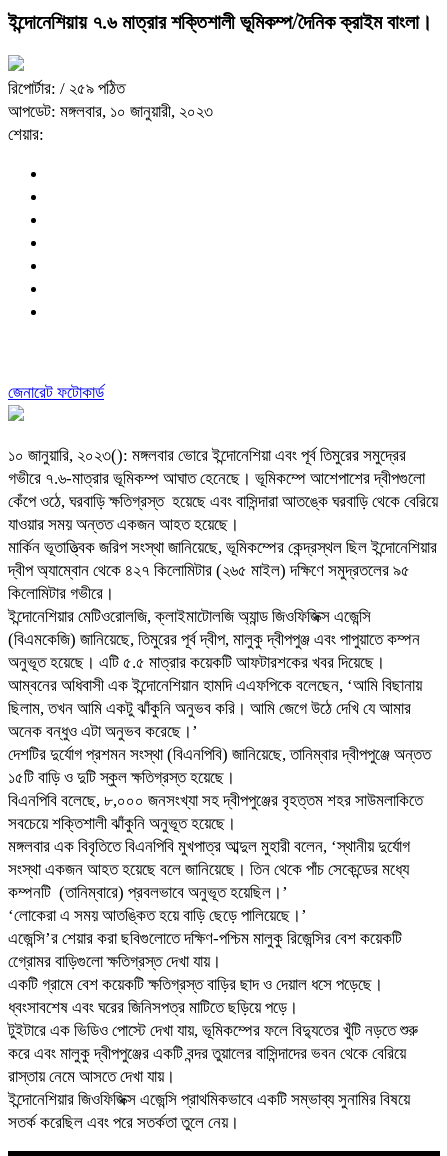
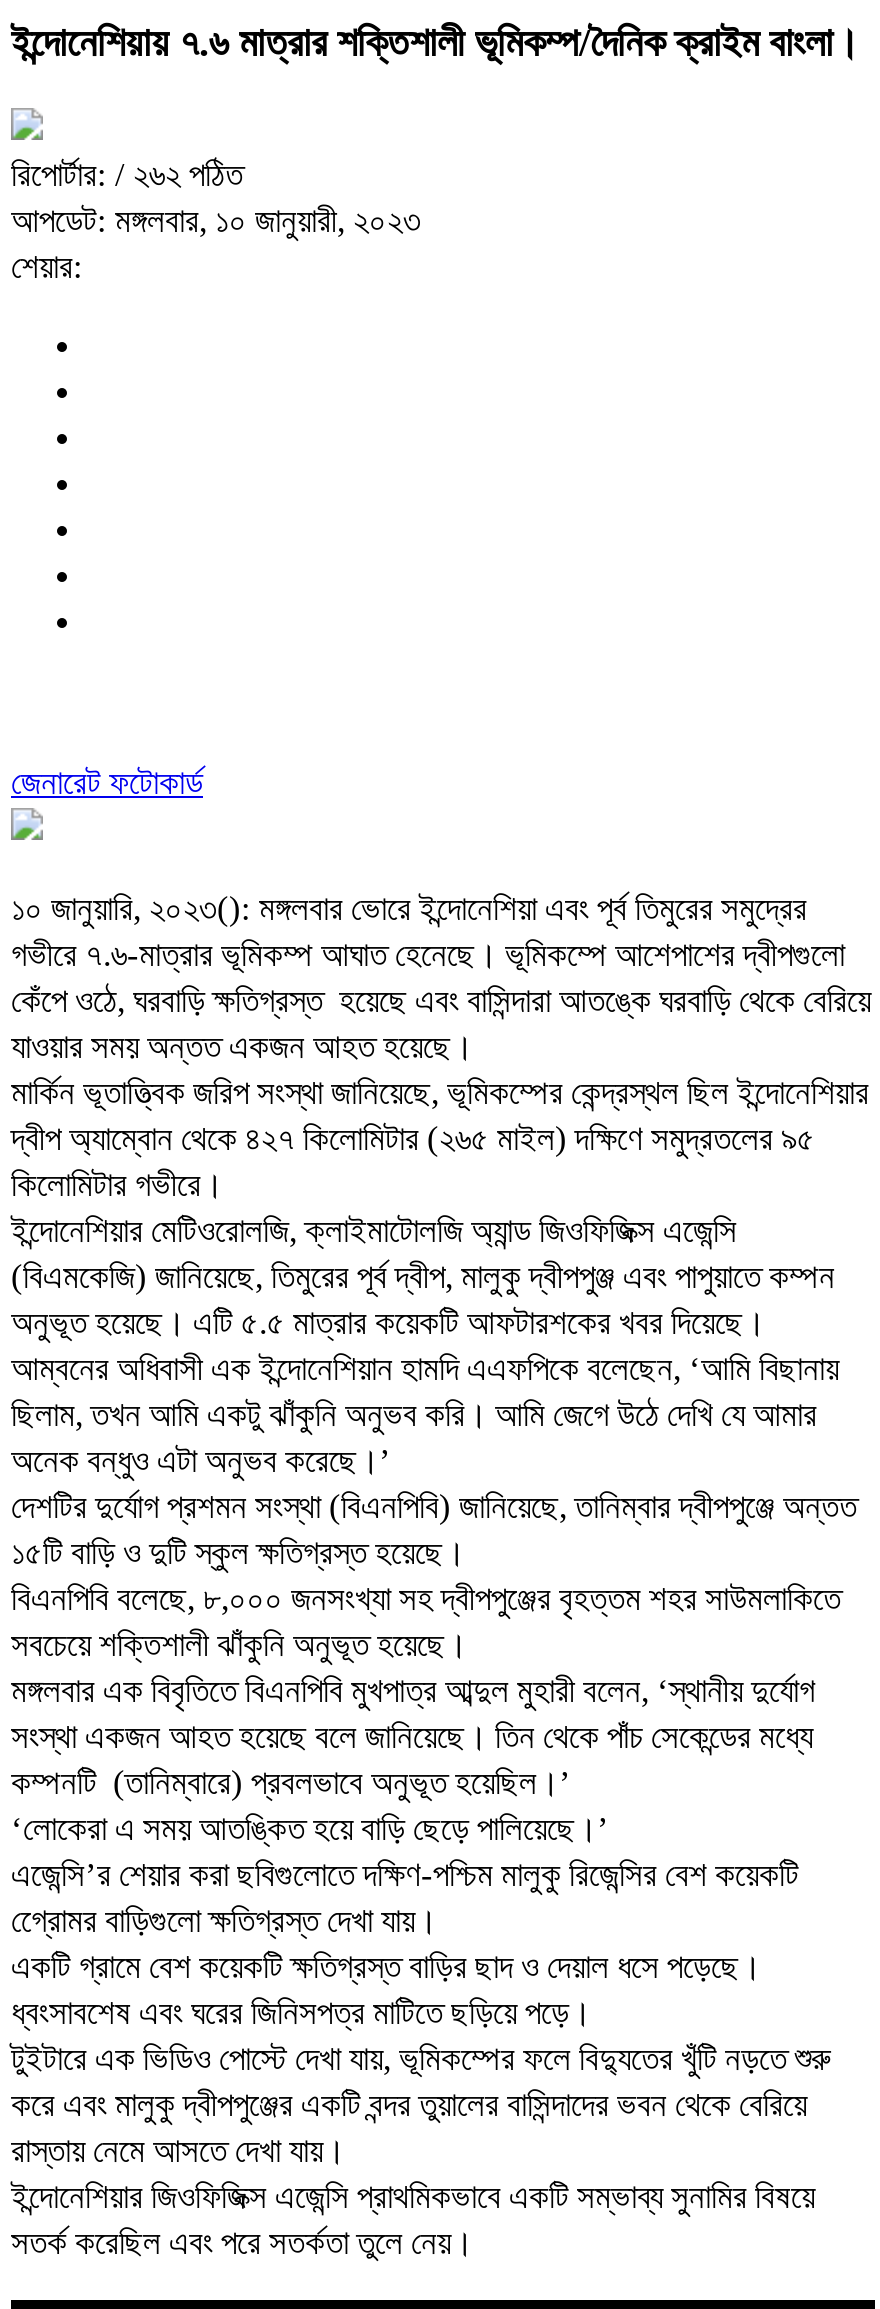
[8,79,125,98] রিপোর্টার: / ২৫৯ পঠিত -> [11,156,243,194] রিপোর্টার: / ২৬২ পঠিত

